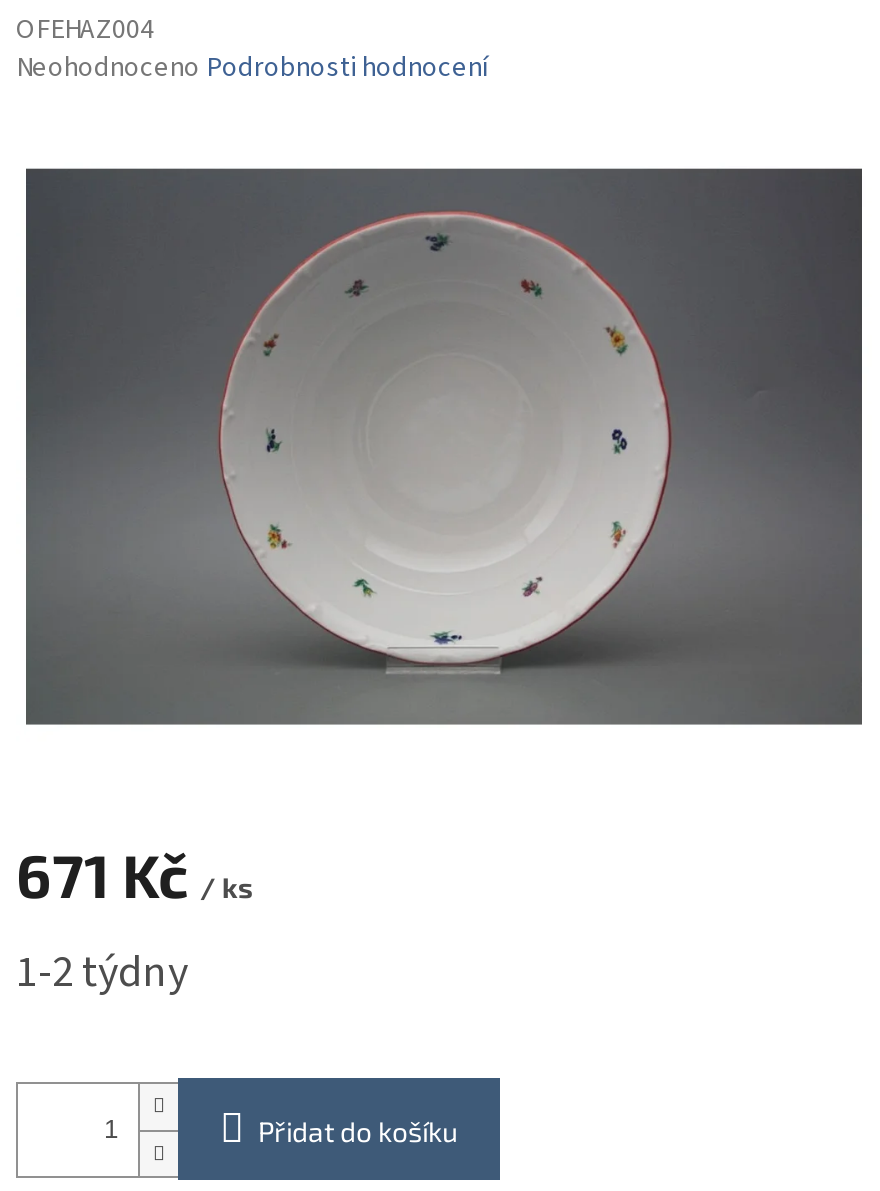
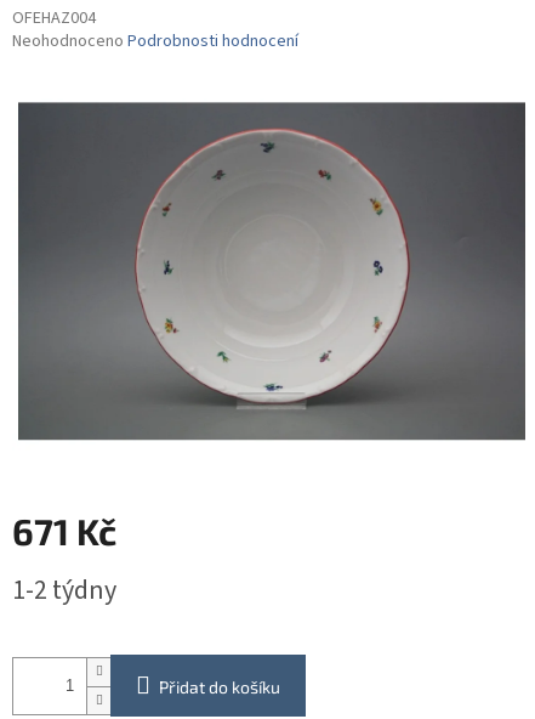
[16,839,252,911] 671 Kč / ks -> [12,509,116,553] 671 Kč

